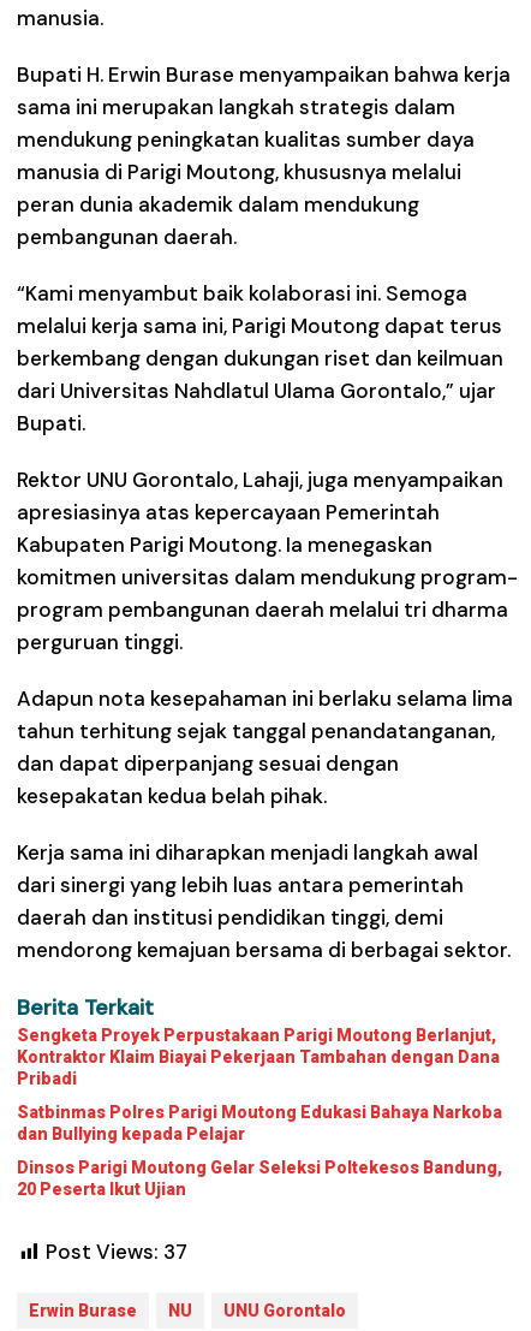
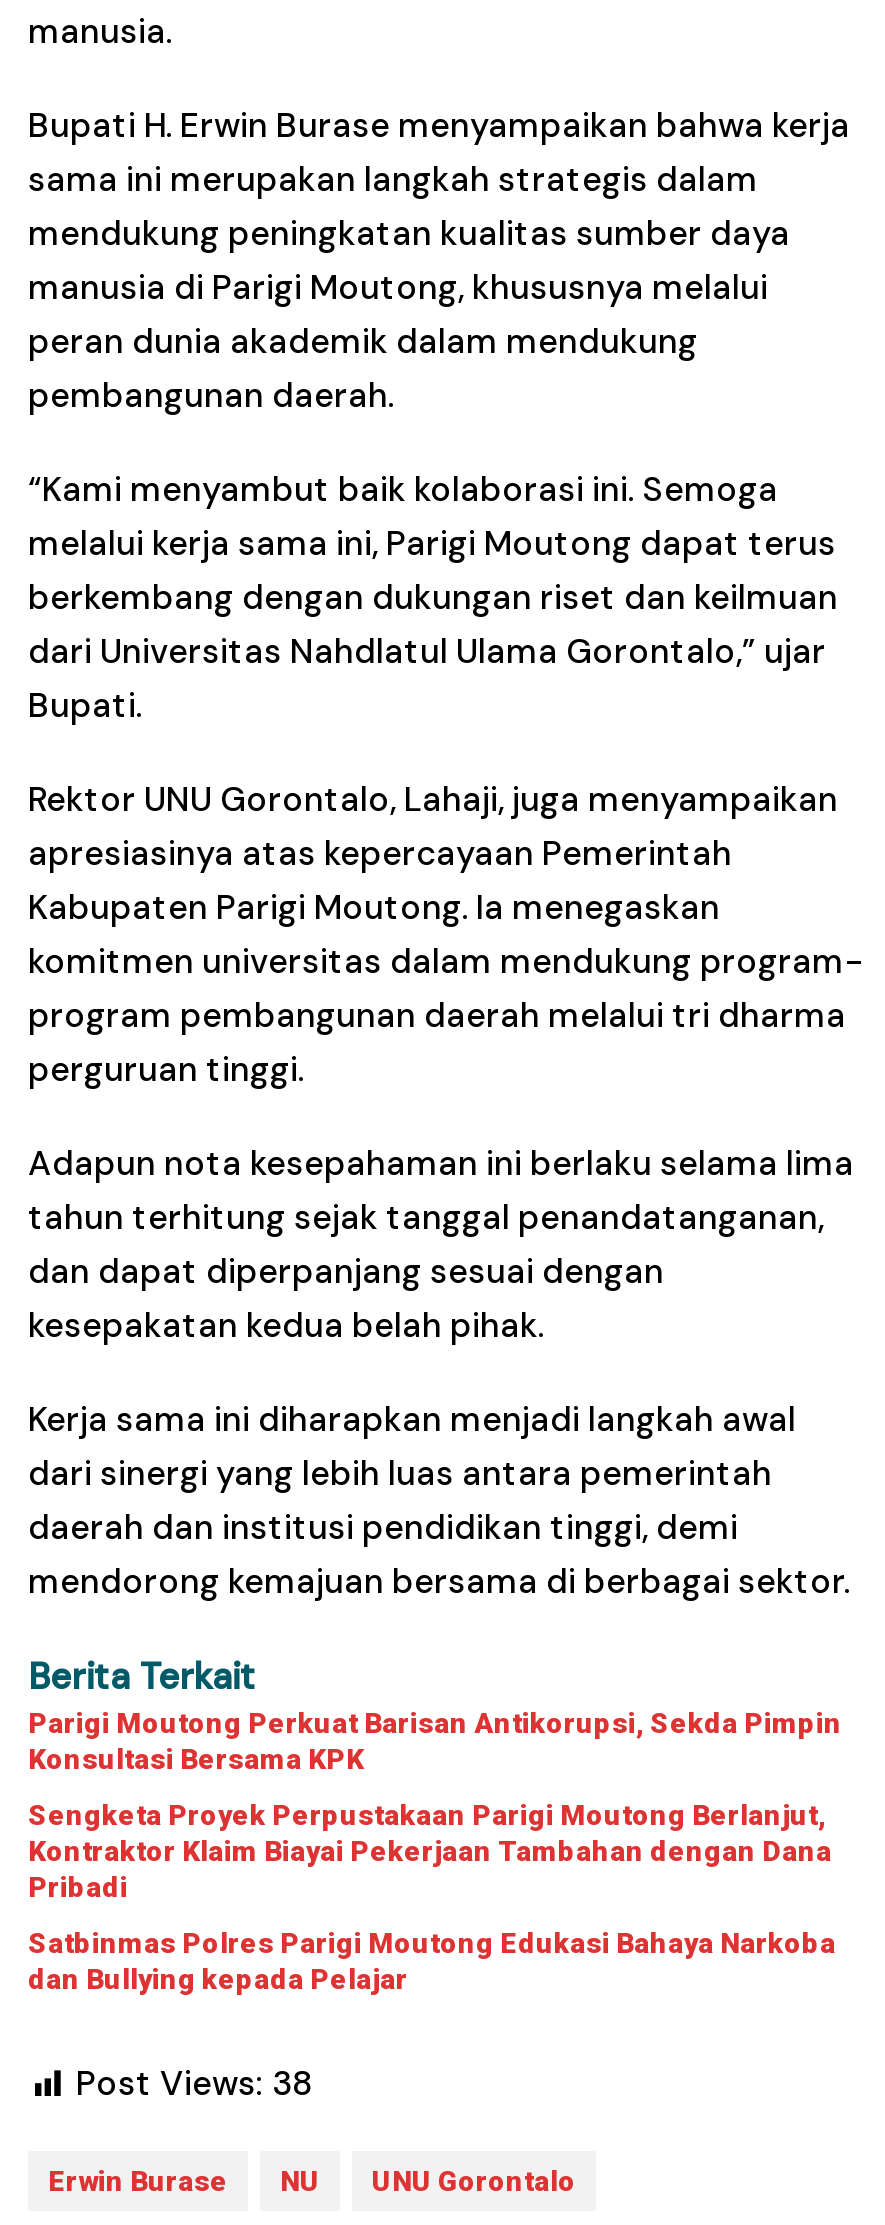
none -> [28,1706,842,1774] Parigi Moutong Perkuat Barisan Antikorupsi, Sekda Pimpin | Konsultasi Bersama KPK
moved [17,1026,502,1144] -> [28,1798,836,1994]: Sengketa Proyek Perpustakaan Parigi Moutong Berlanjut, | Kontraktor Klaim Biayai Pekerjaan Tambahan dengan Dana | Pribadi | Satbinmas Polres Parigi Moutong Edukasi Bahaya Narkoba | dan Bullying kepada Pelajar
[17,1158,502,1265] Dinsos Parigi Moutong Gelar Seleksi Poltekesos Bandung, | 20 Peserta Ikut Ujian | Post Views: 37 -> [76,2060,312,2104] Post Views: 38

